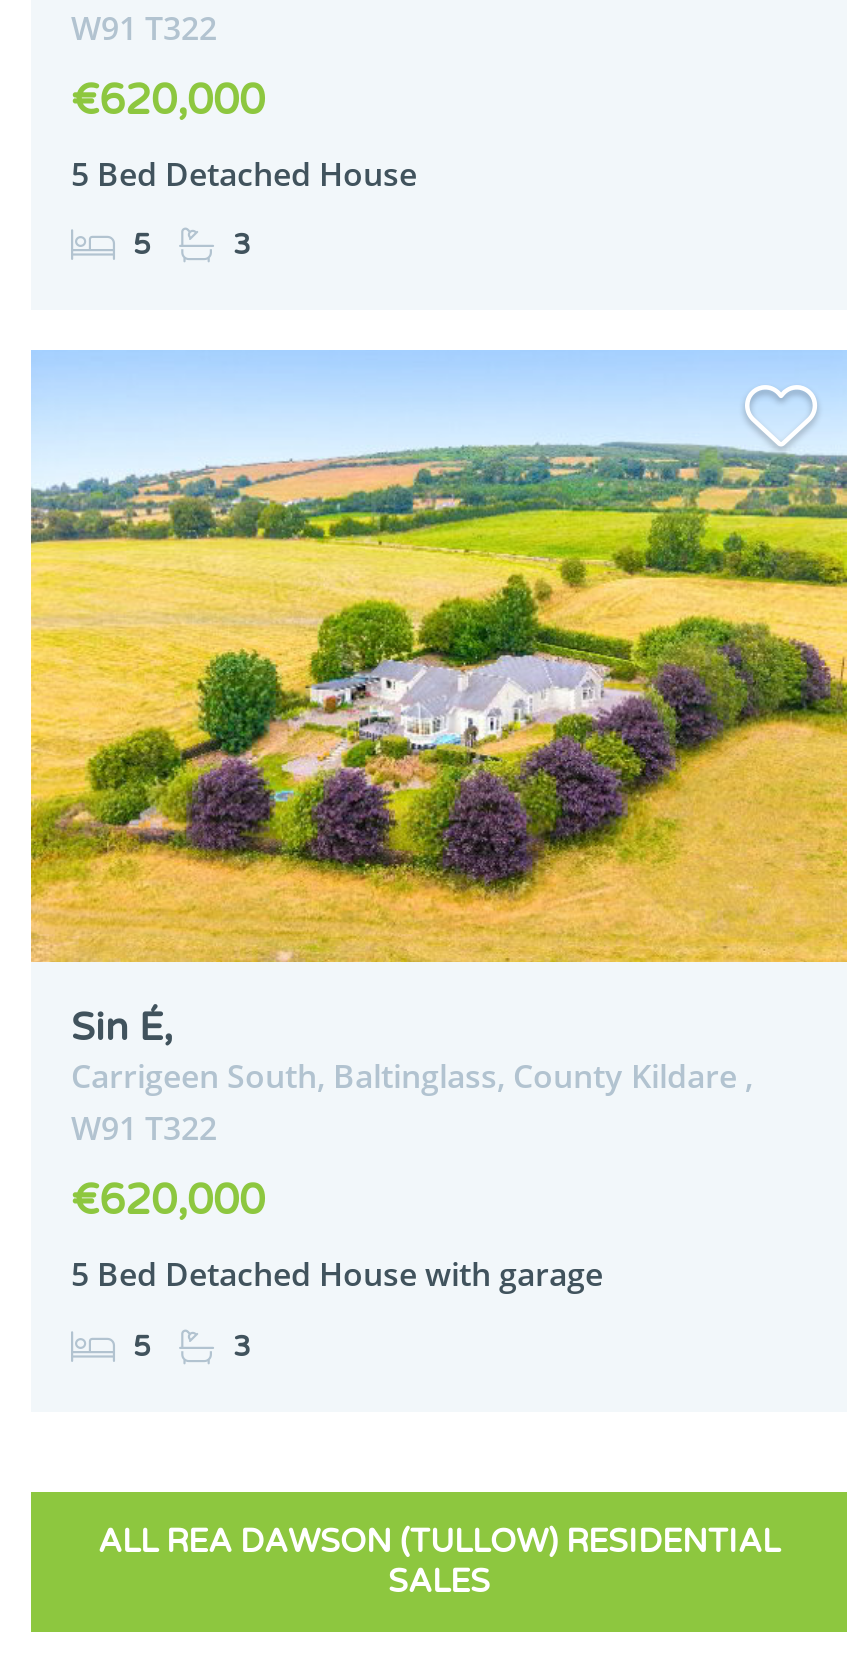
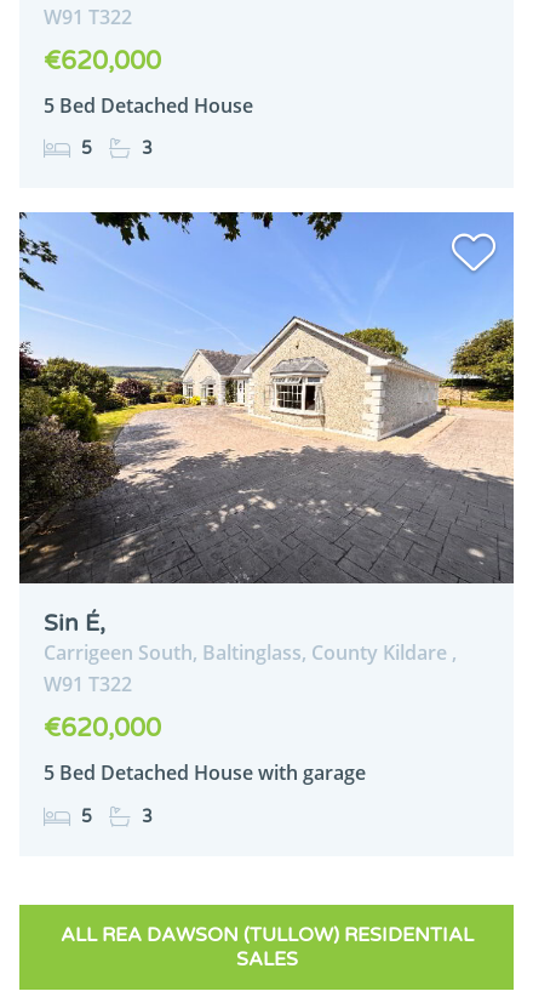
[29,350,849,964] [image] -> [18,211,515,585] [image]

